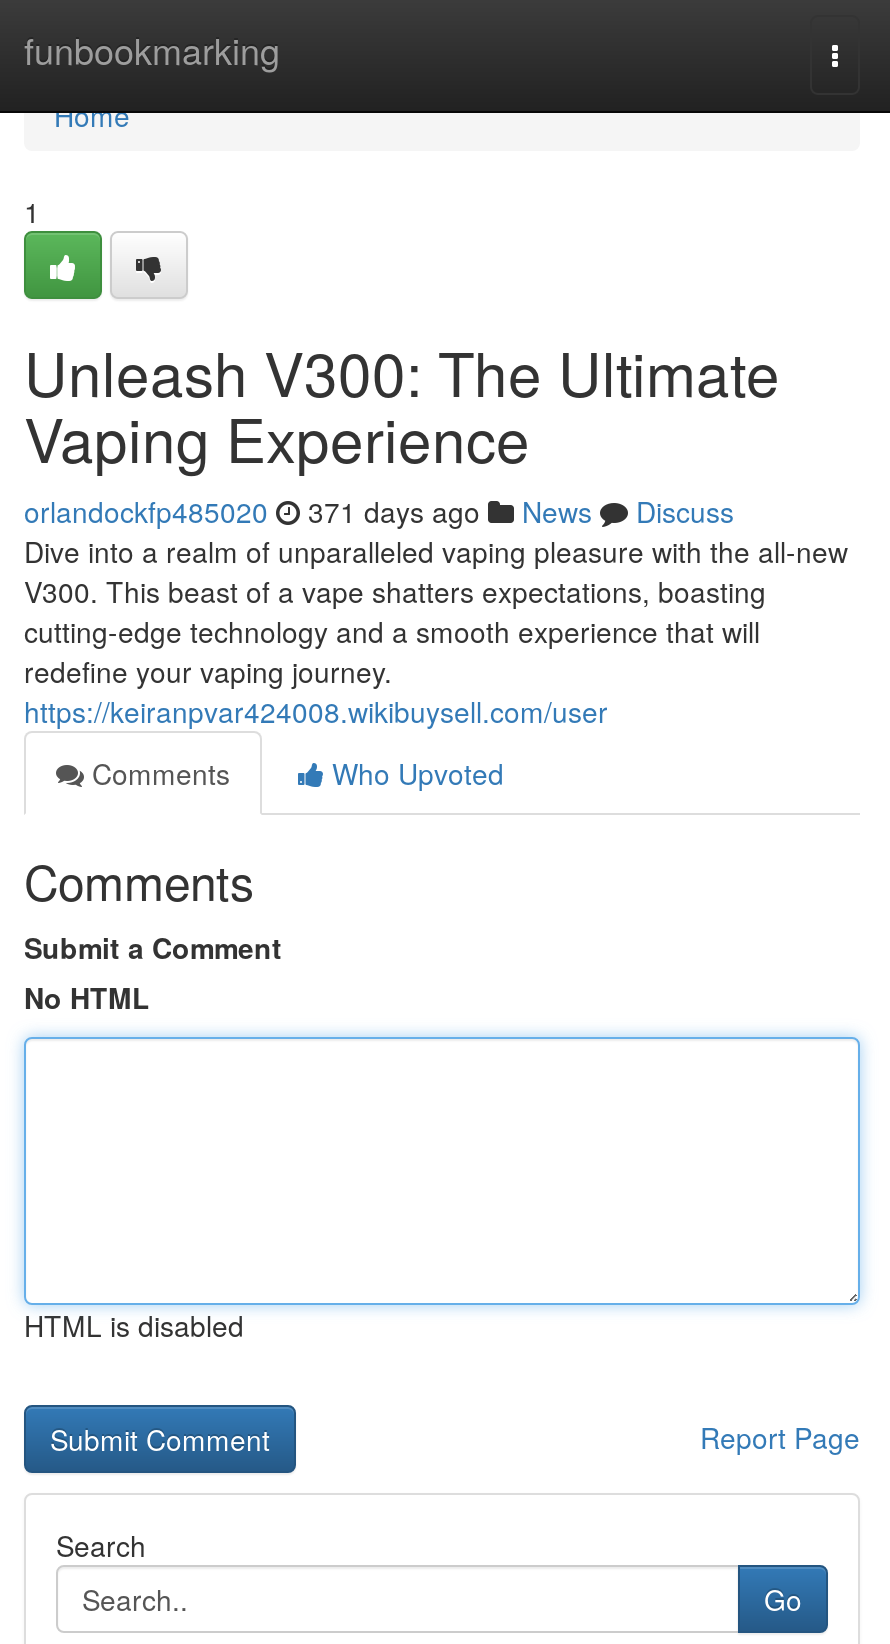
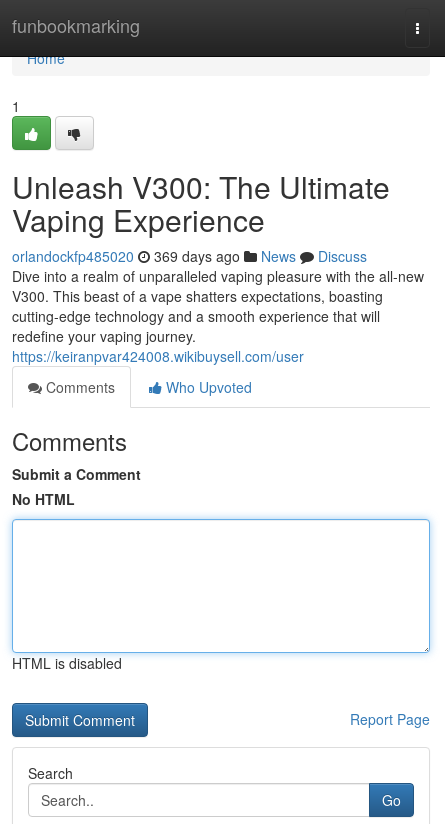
[24,491,734,531] orlandockfp485020 371 days ago News Discuss -> [12,246,367,266] orlandockfp485020 369 days ago News Discuss

